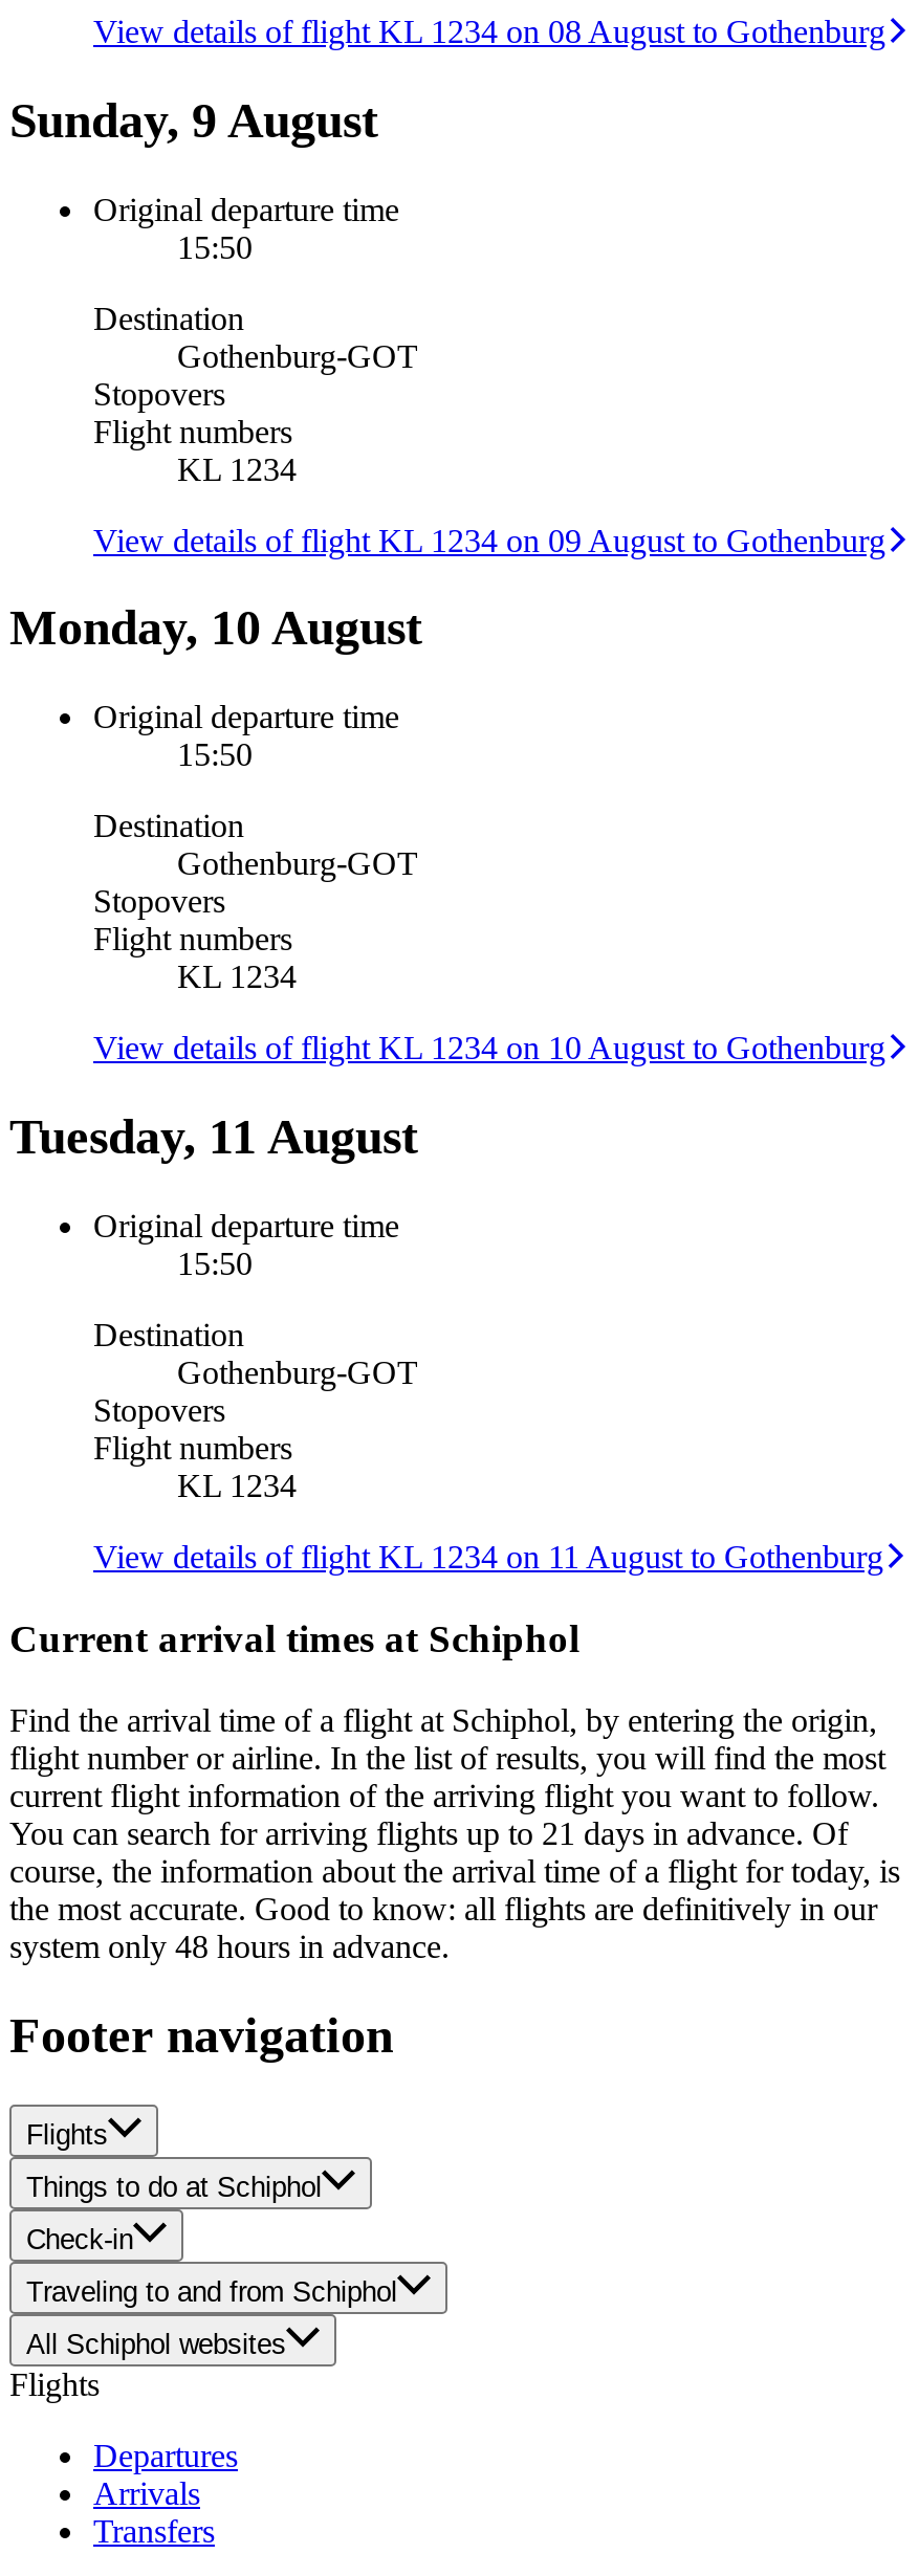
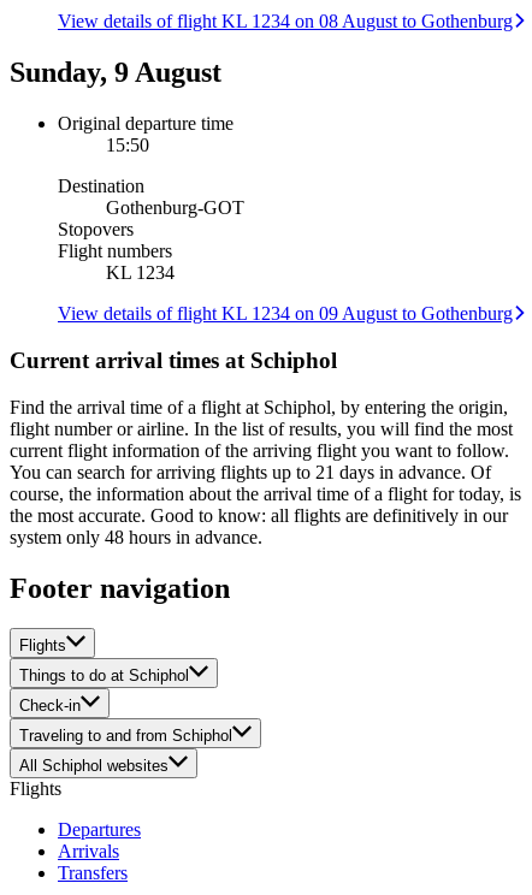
[9,602,885,1575] Monday, 10 August | Original departure time | 15:50 | Destination | Gothenburg-GOT | Stopovers | Flight numbers | KL 1234 | View details of flight KL 1234 on 10 August to Gothenburg | Tuesday, 11 August | Original departure time | 15:50 | Destination | Gothenburg-GOT | Stopovers | Flight numbers | KL 1234 | View details of flight KL 1234 on 11 August to Gothenburg -> none

